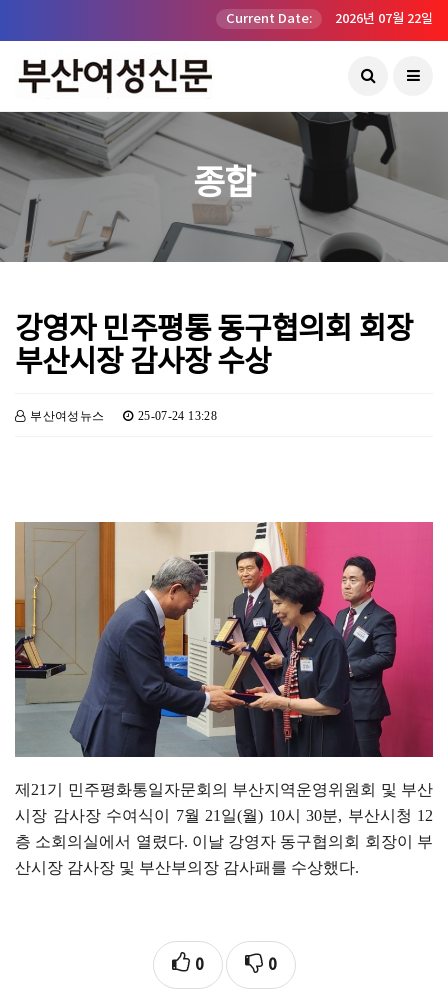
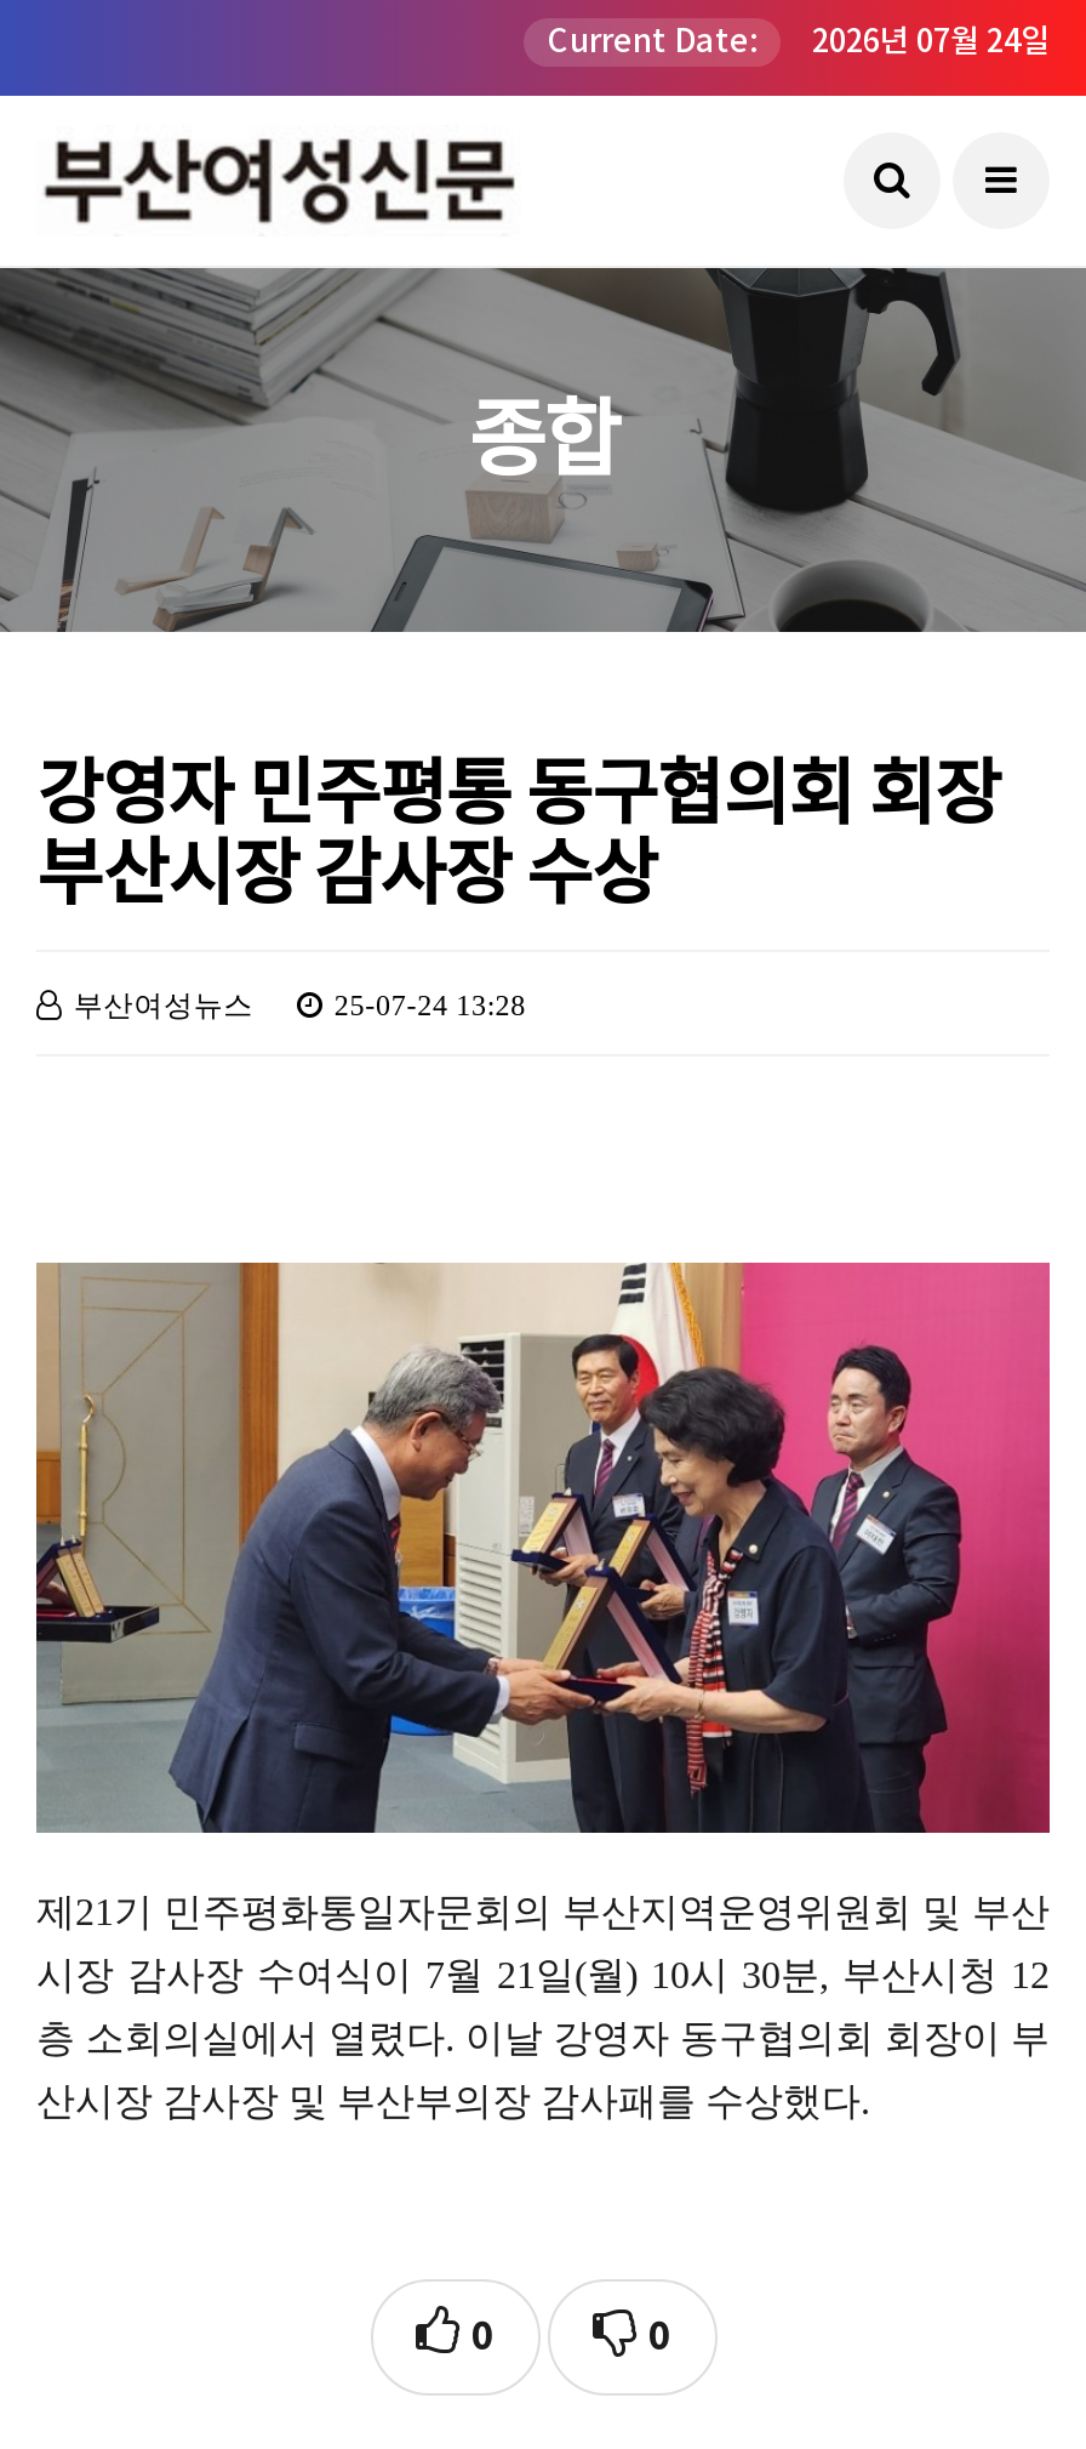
[226,10,433,27] Current Date: 2026년 07월 22일 -> [548,21,1050,62] Current Date: 2026년 07월 24일

